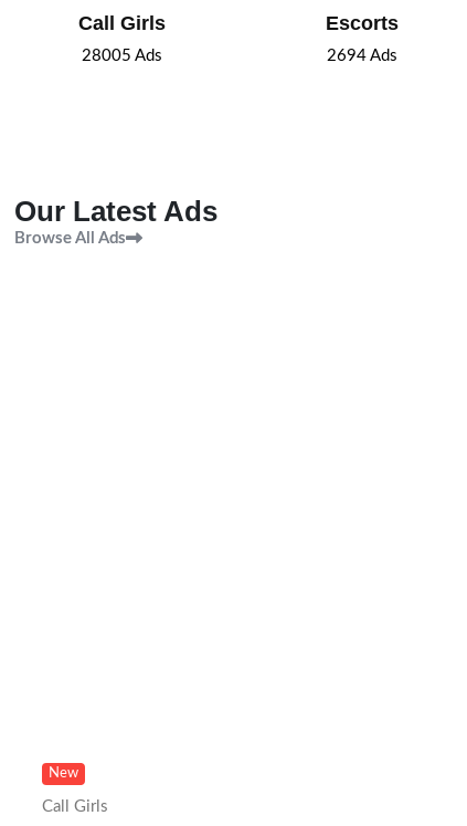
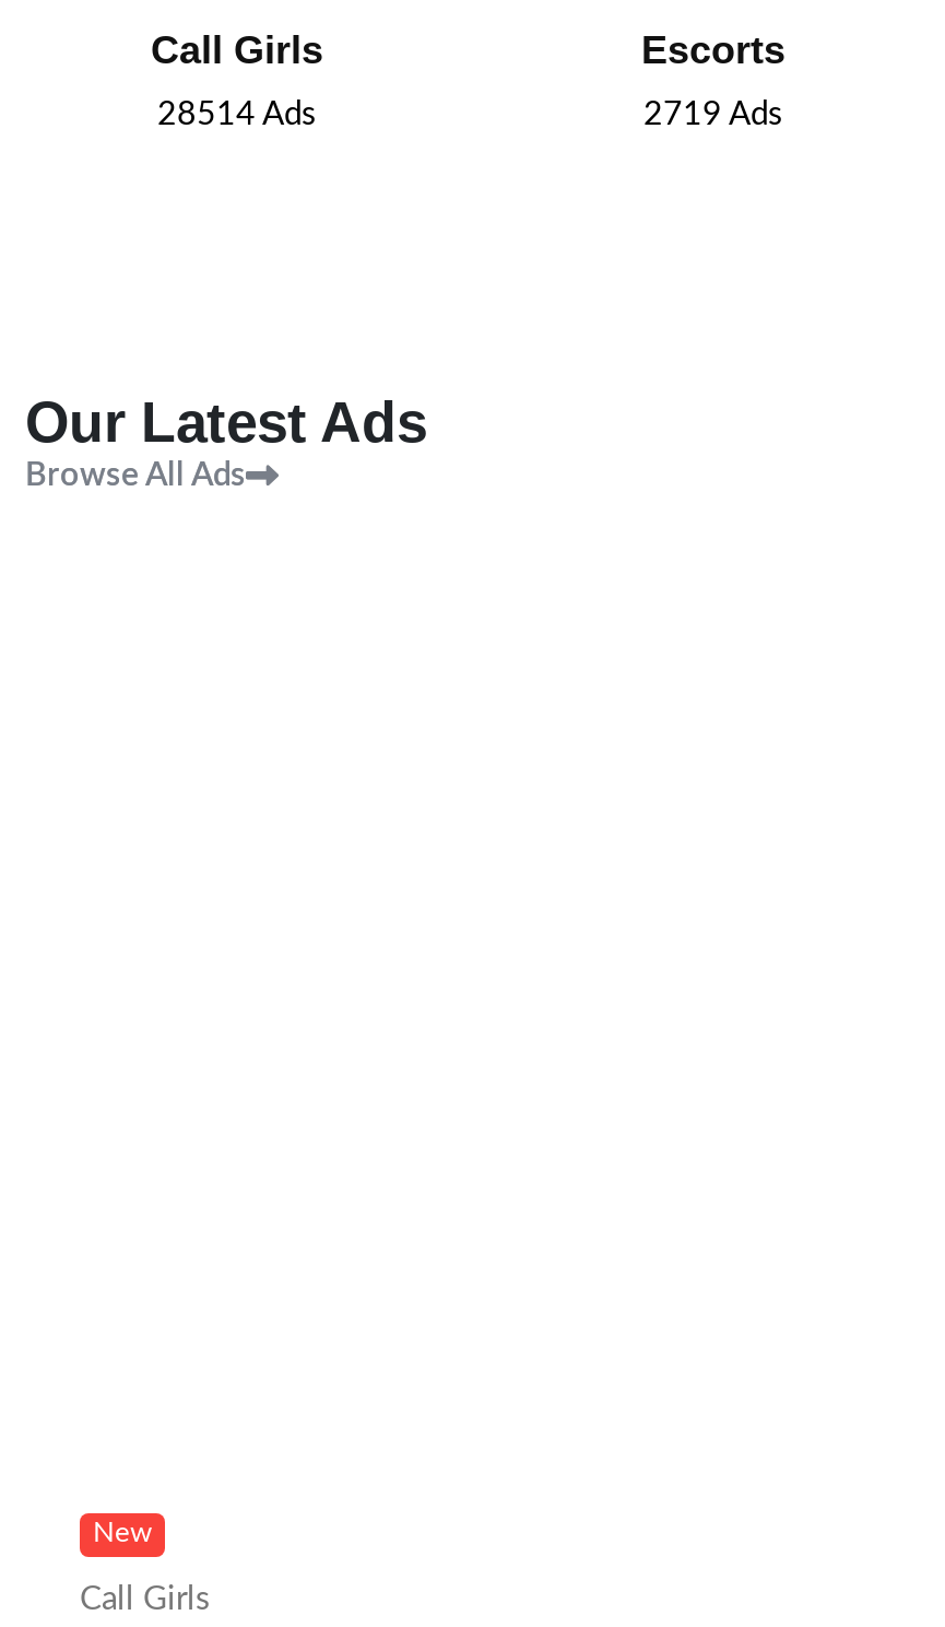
[81,47,162,64] 28005 Ads -> [157,98,317,131] 28514 Ads
[327,47,397,64] 2694 Ads -> [643,98,783,131] 2719 Ads

